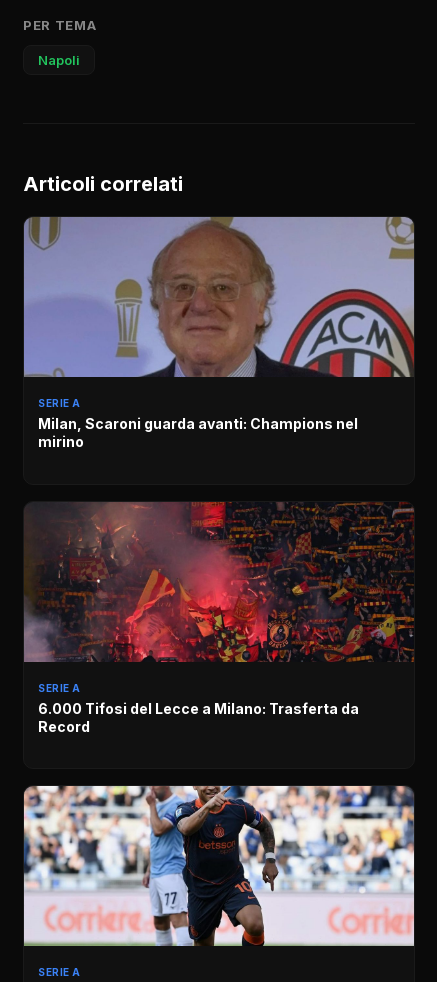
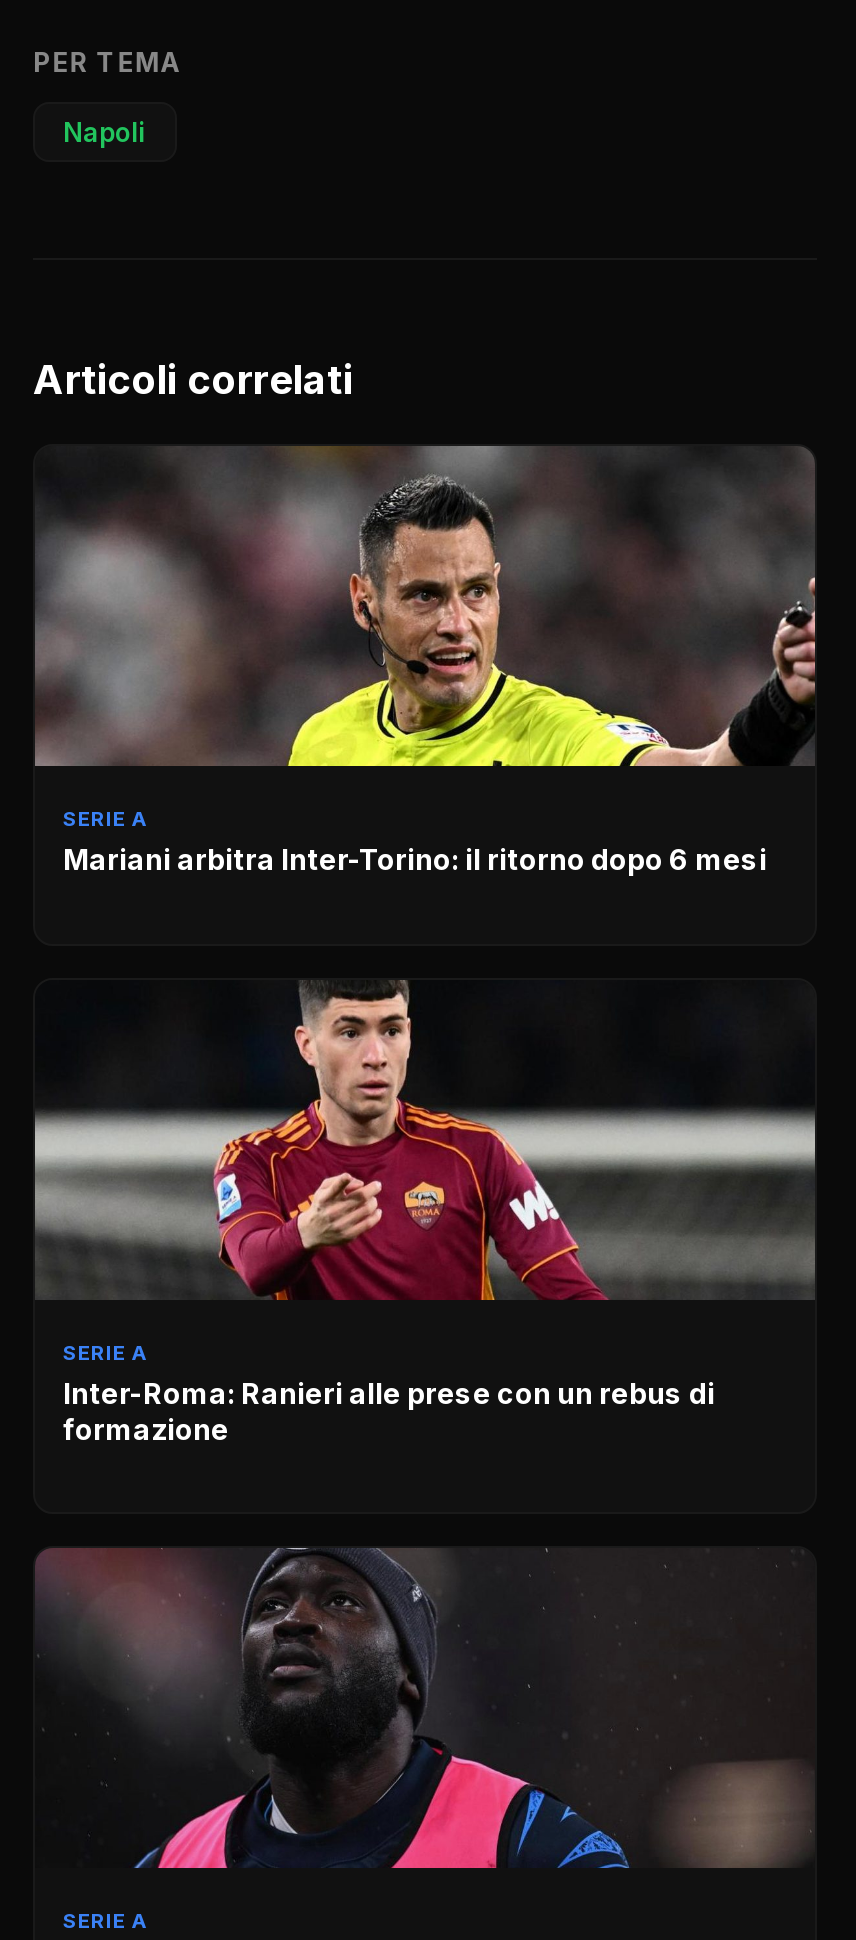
[23,216,415,450] [image] | Milan, Scaroni guarda avanti: Champions nel | mirino -> [35,446,817,876] [image] | Mariani arbitra Inter-Torino: il ritorno dopo 6 mesi
[24,501,414,735] [image] | 6.000 Tifosi del Lecce a Milano: Trasferta da | Record -> [33,980,817,1446] [image] | Inter-Roma: Ranieri alle prese con un rebus di | formazione
[23,785,415,947] [image] -> [35,1548,815,1870] [image]

